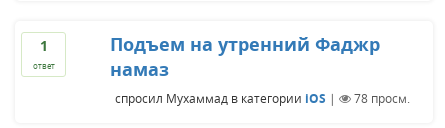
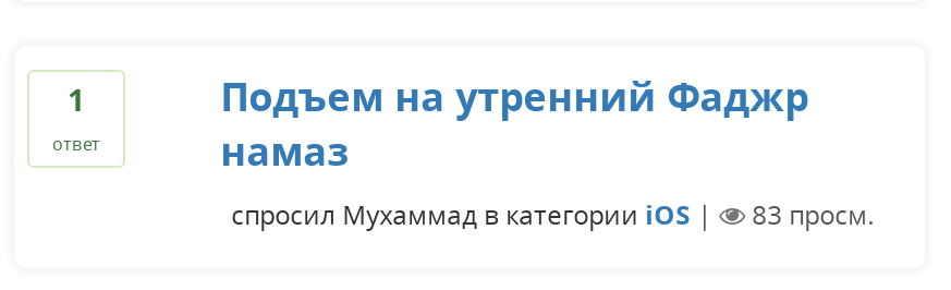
[354,90,410,107] 78 просм. -> [752,196,874,233] 83 просм.

